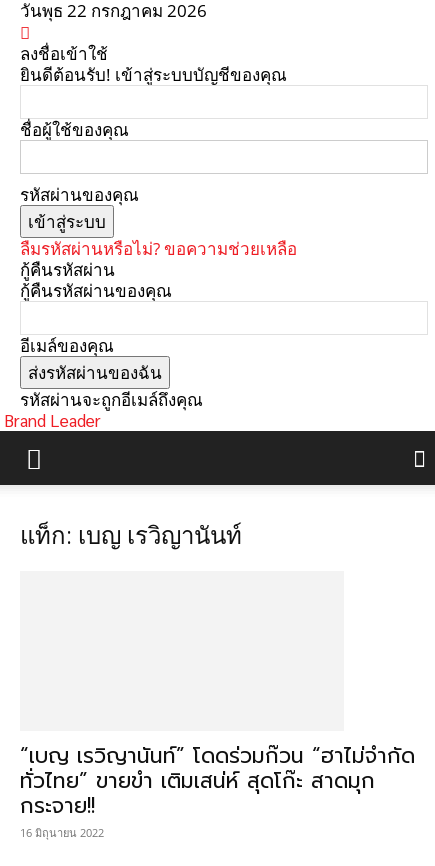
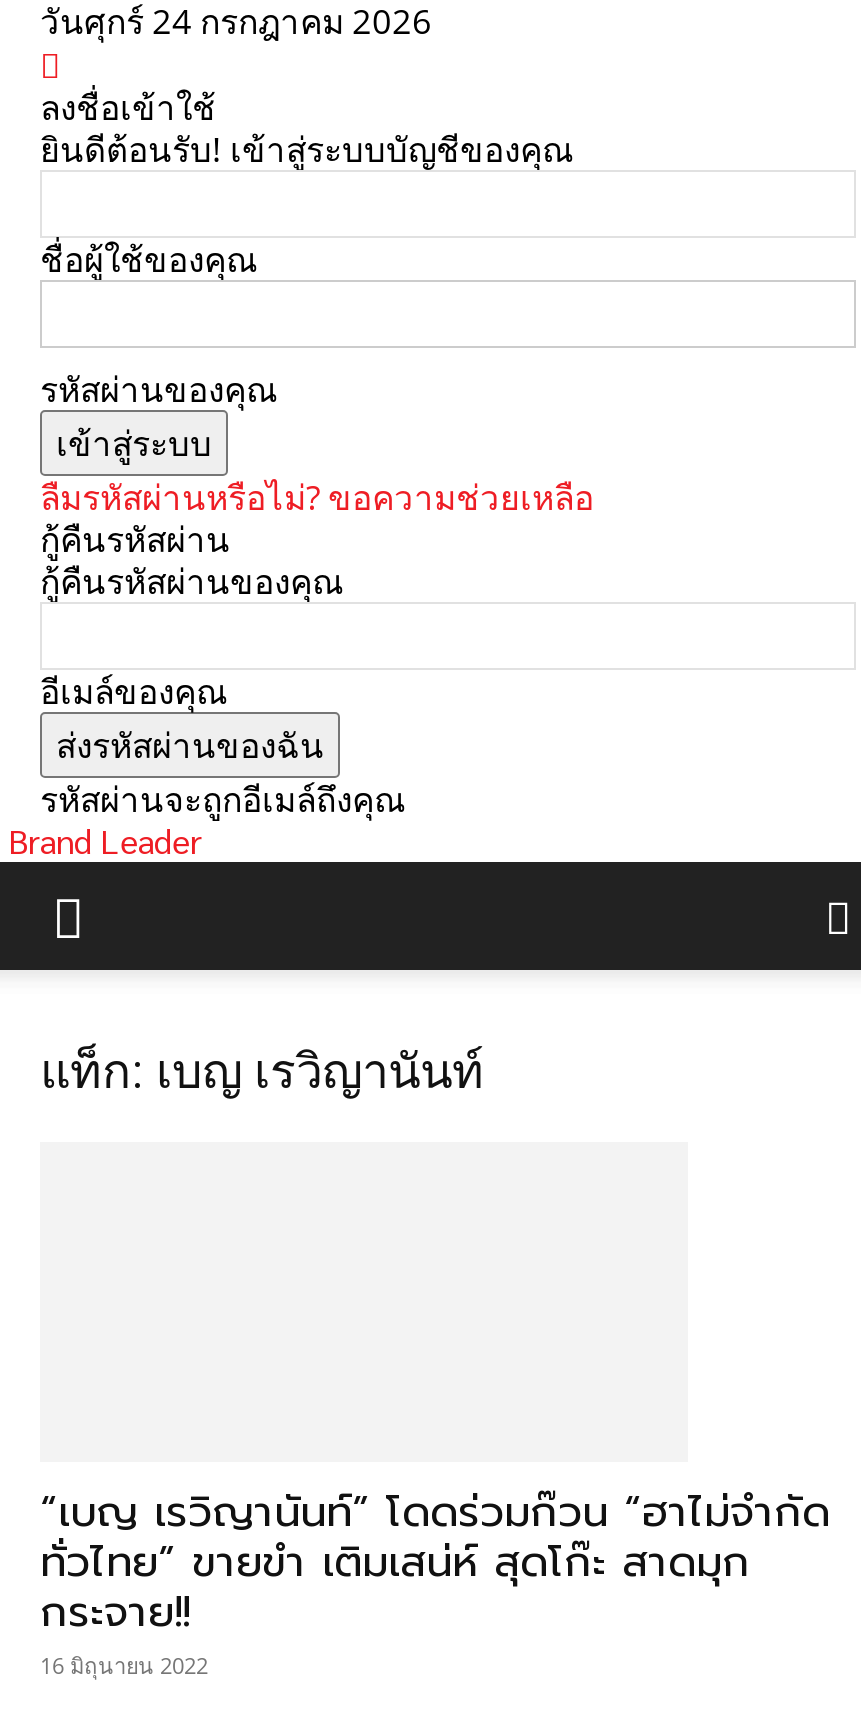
[20,0,207,22] วันพุธ 22 กรกฎาคม 2026 -> [40,0,432,44] วันศุกร์ 24 กรกฎาคม 2026

